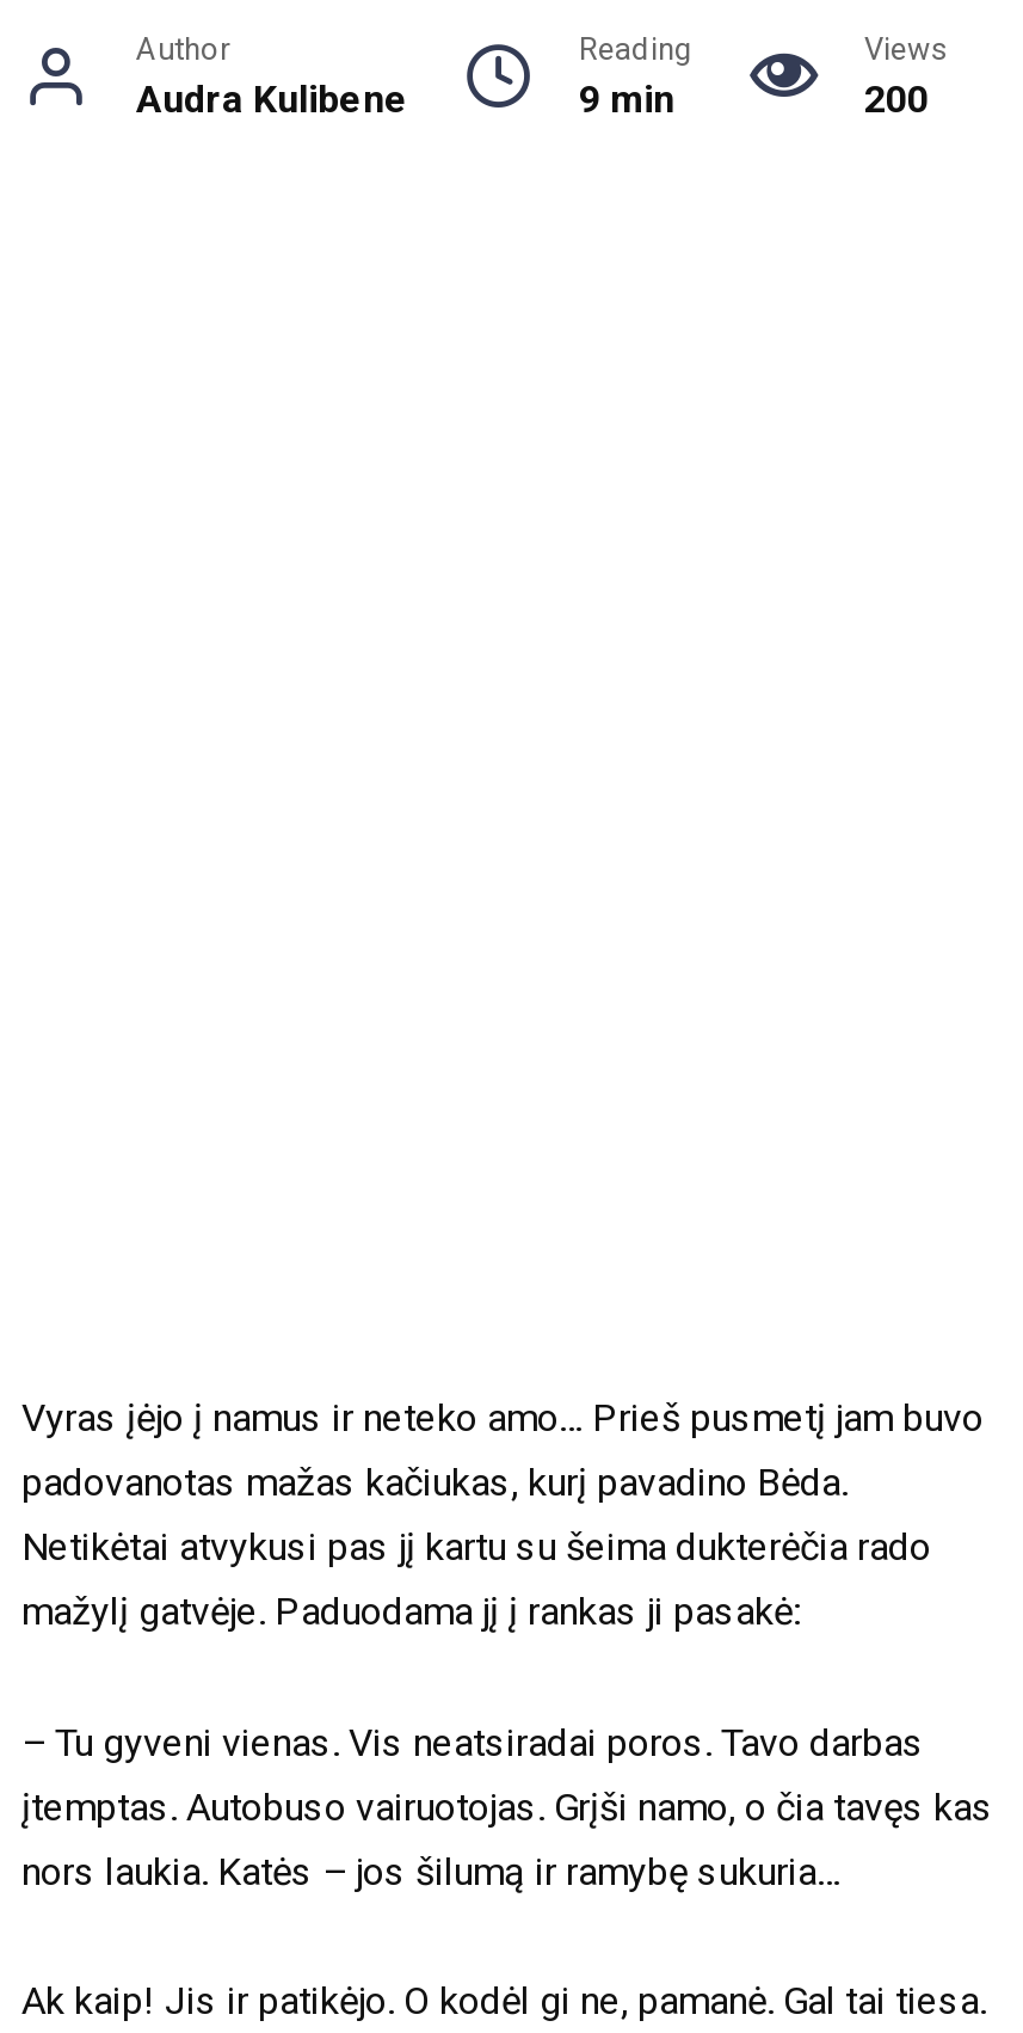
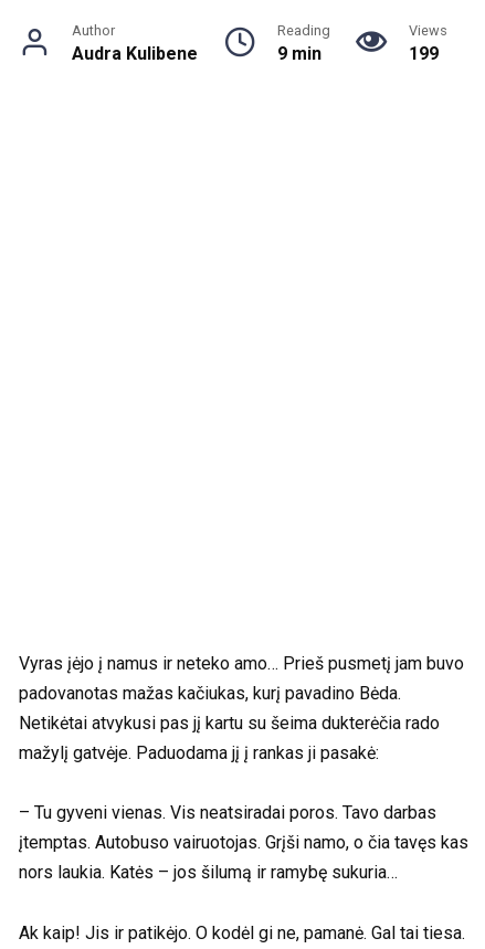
[864,77,929,122] 200 -> [409,43,439,64] 199

